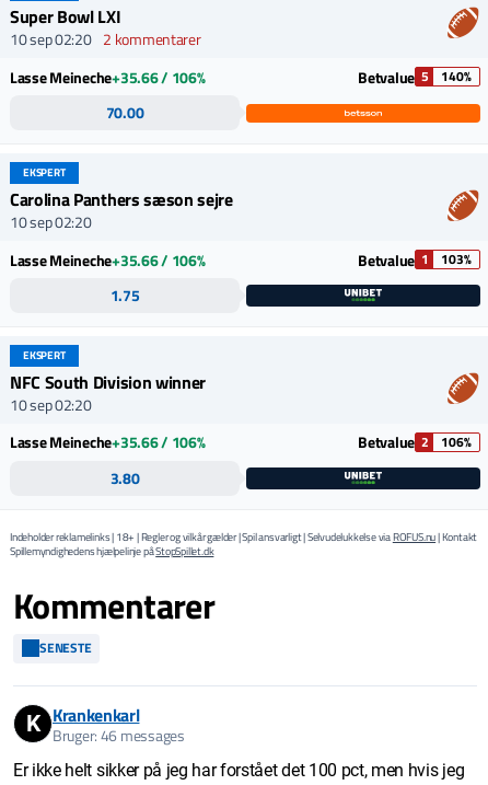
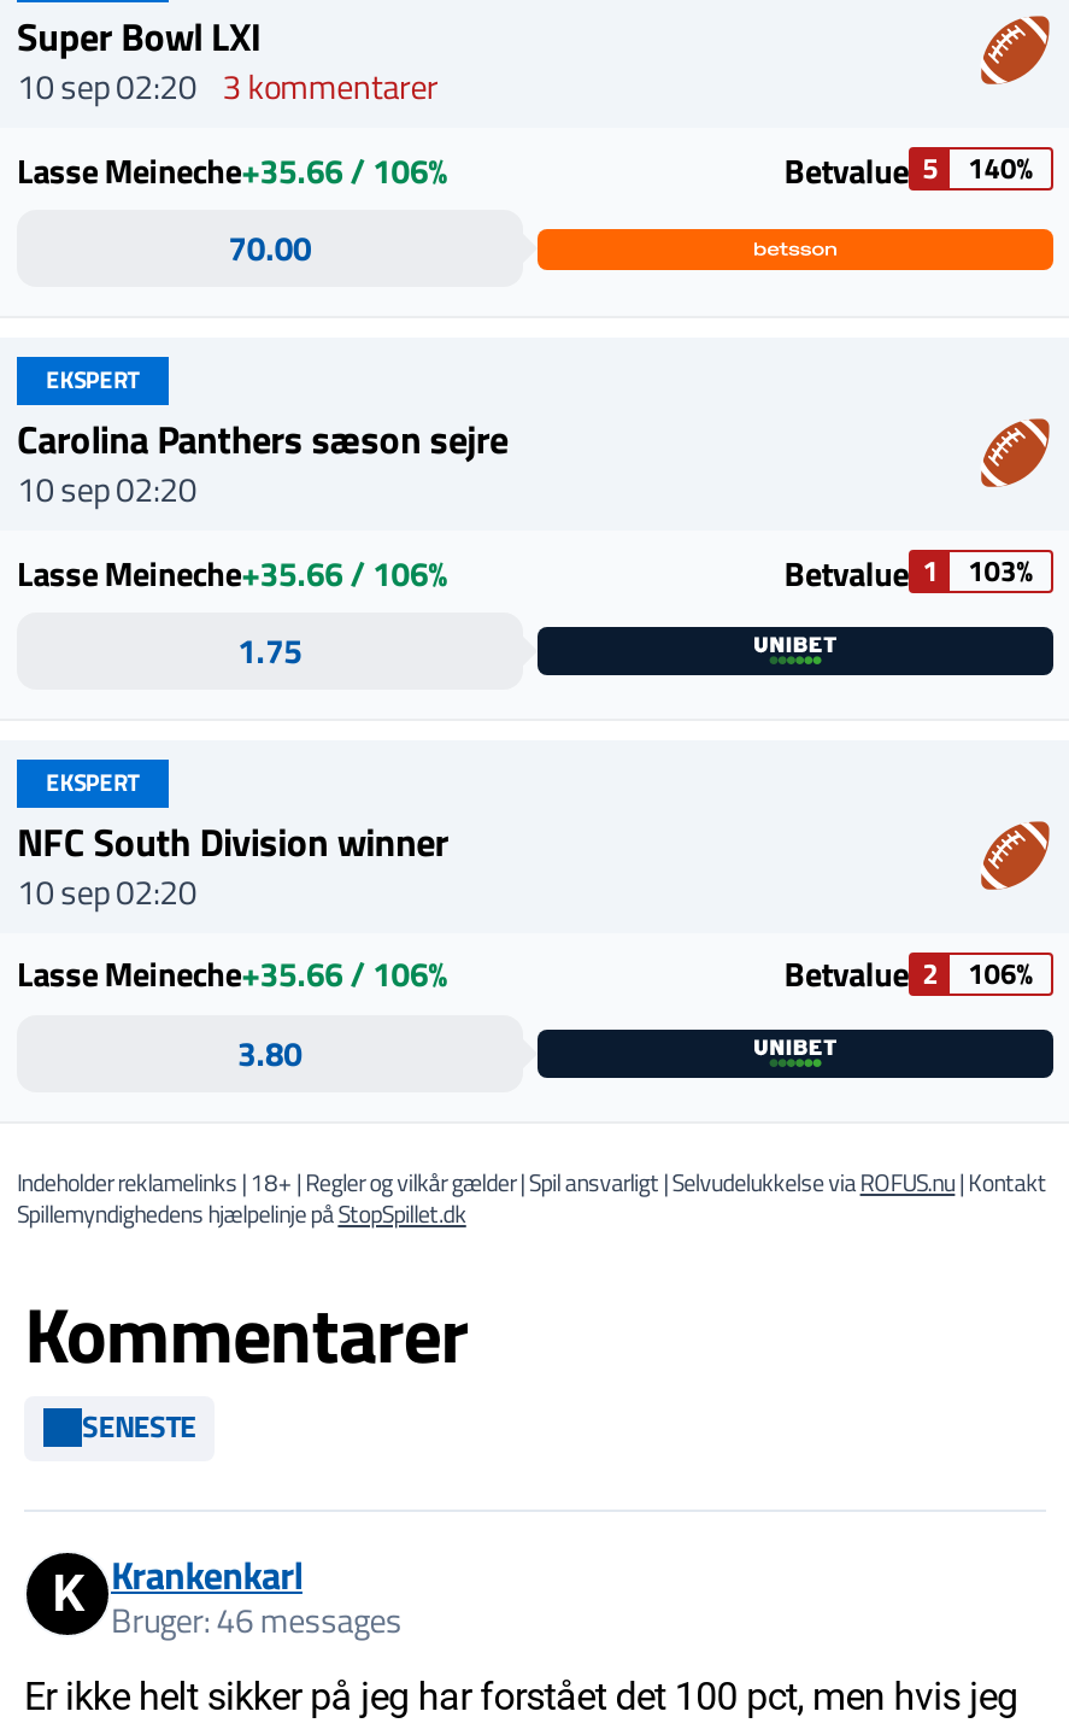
[10,28,201,51] 10 sep 02:20 2 kommentarer -> [17,61,438,112] 10 sep 02:20 3 kommentarer

